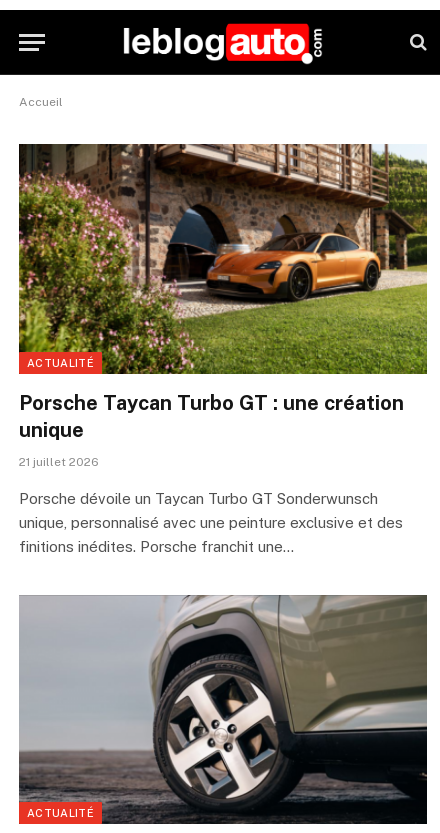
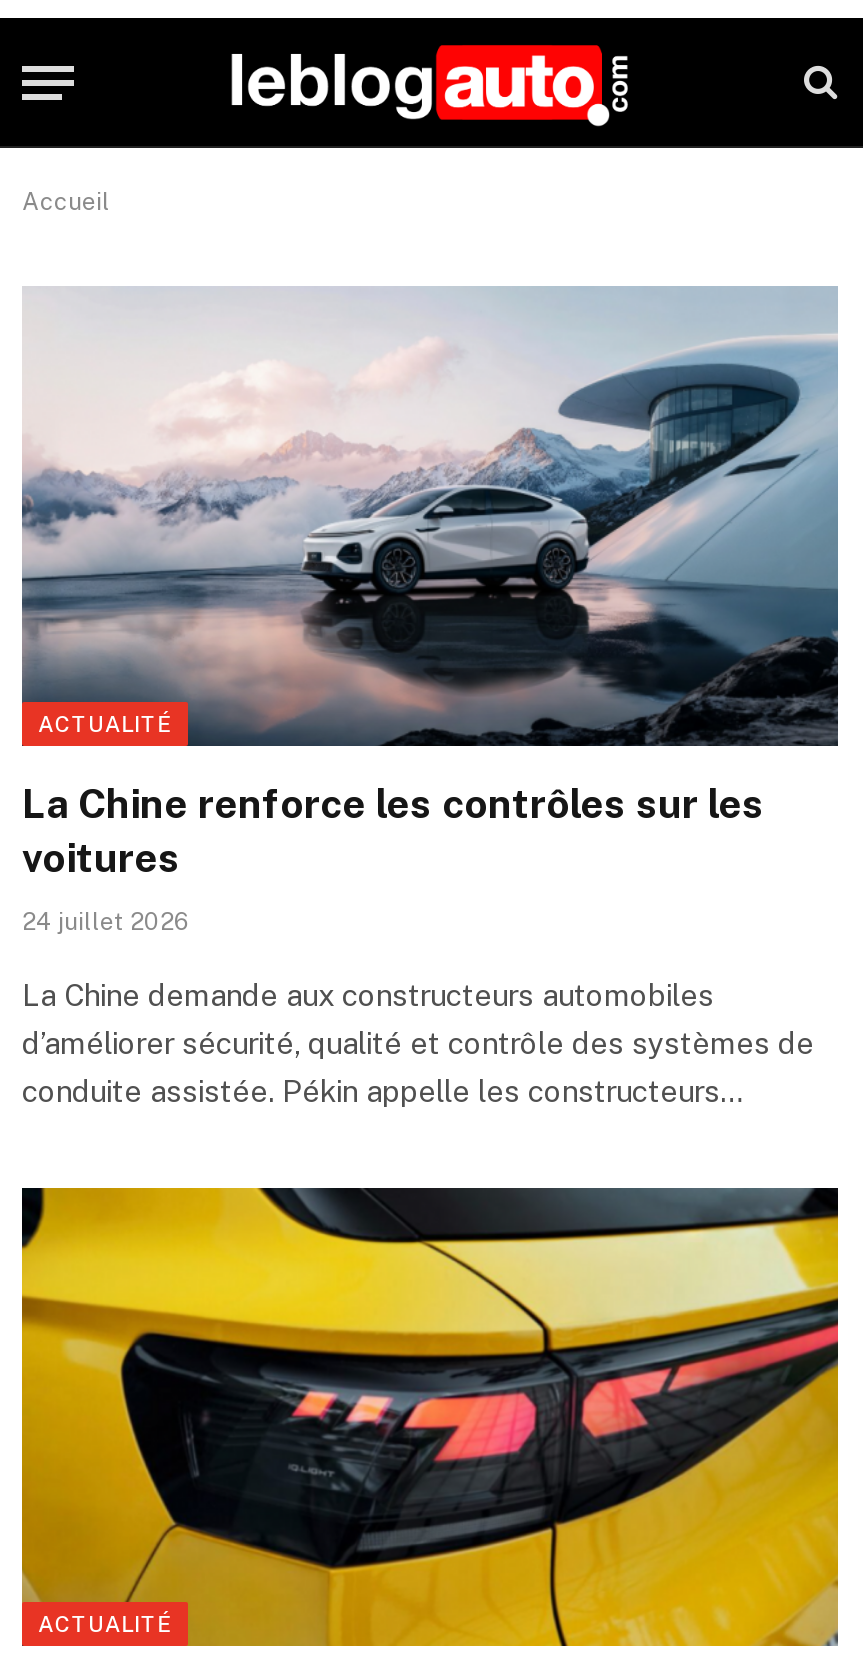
[18,143,428,441] [image] | Porsche Taycan Turbo GT : une création | unique -> [20,286,840,881] [image] | La Chine renforce les contrôles sur les | voitures
[19,454,99,468] 21 juillet 2026 -> [22,907,190,935] 24 juillet 2026
[19,489,403,554] Porsche dévoile un Taycan Turbo GT Sonderwunsch | unique, personnalisé avec une peinture exclusive et des | finitions inédites. Porsche franchit une… -> [22,977,814,1107] La Chine demande aux constructeurs automobiles | d’améliorer sécurité, qualité et contrôle des systèmes de | conduite assistée. Pékin appelle les constructeurs…
[18,594,428,825] [image] -> [20,1186,840,1648] [image]

